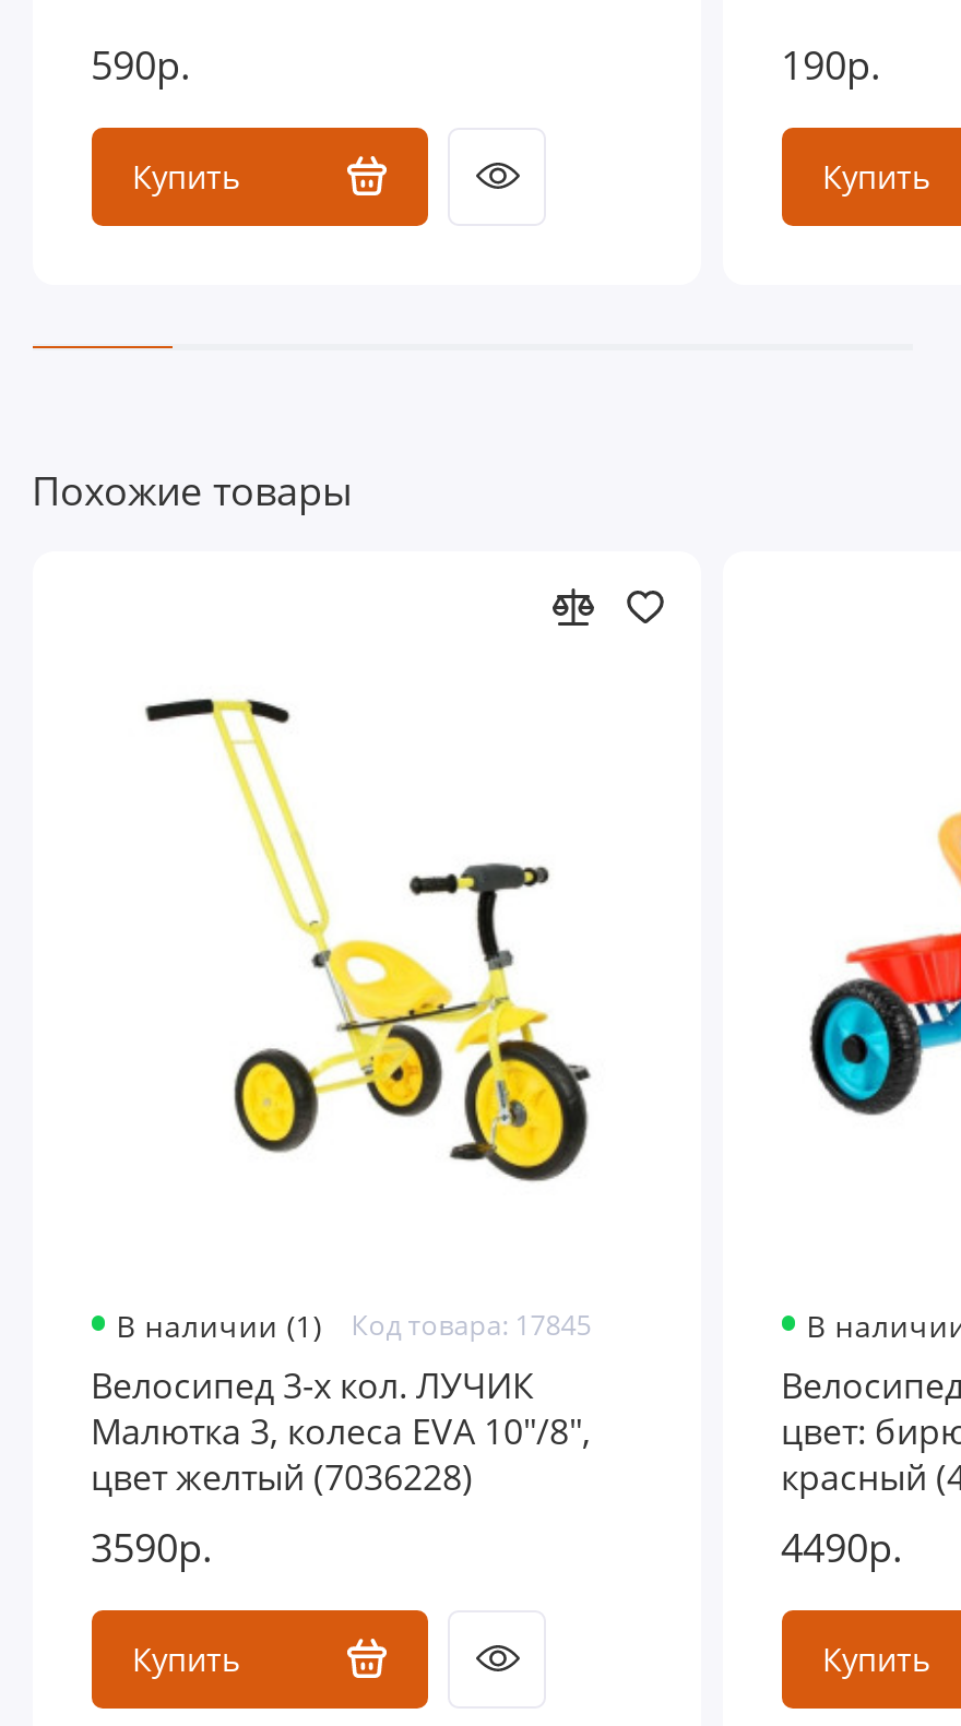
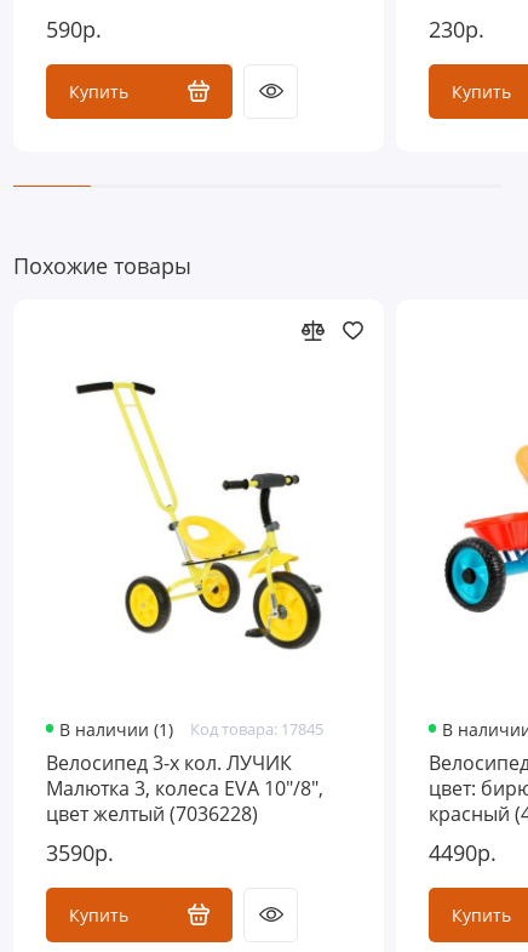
[781,38,881,90] 190р. -> [428,14,484,43] 230р.

